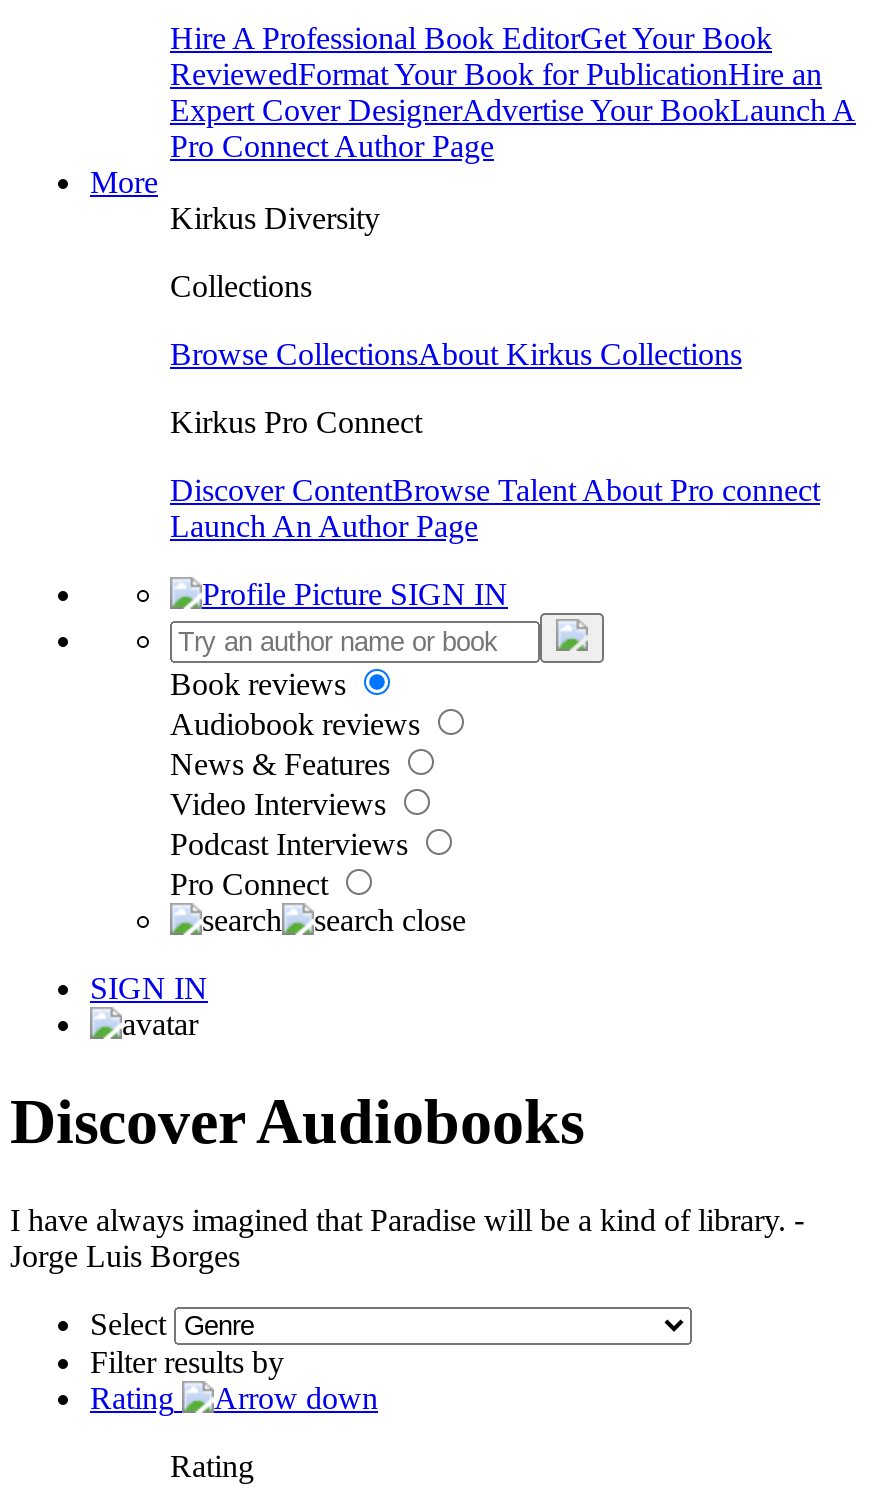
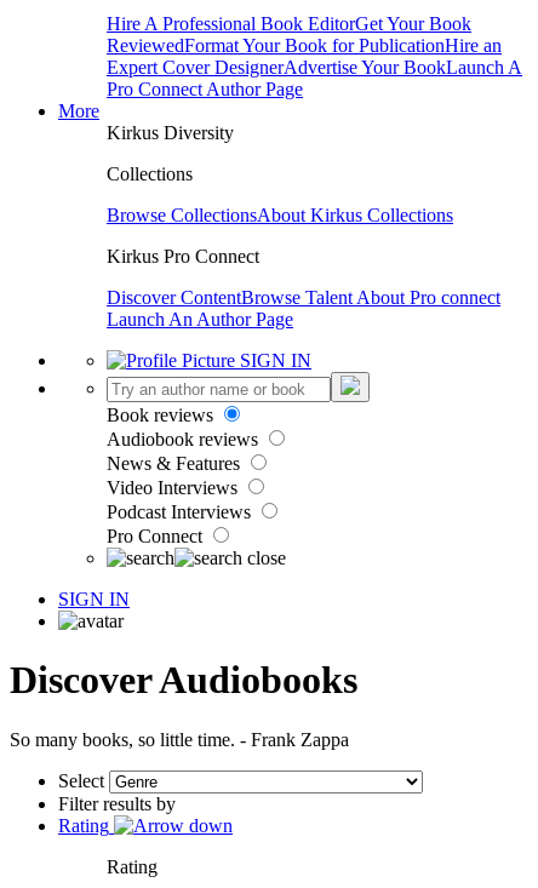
[10,1203,804,1273] I have always imagined that Paradise will be a kind of library. - | Jorge Luis Borges -> [10,729,349,750] So many books, so little time. - Frank Zappa

